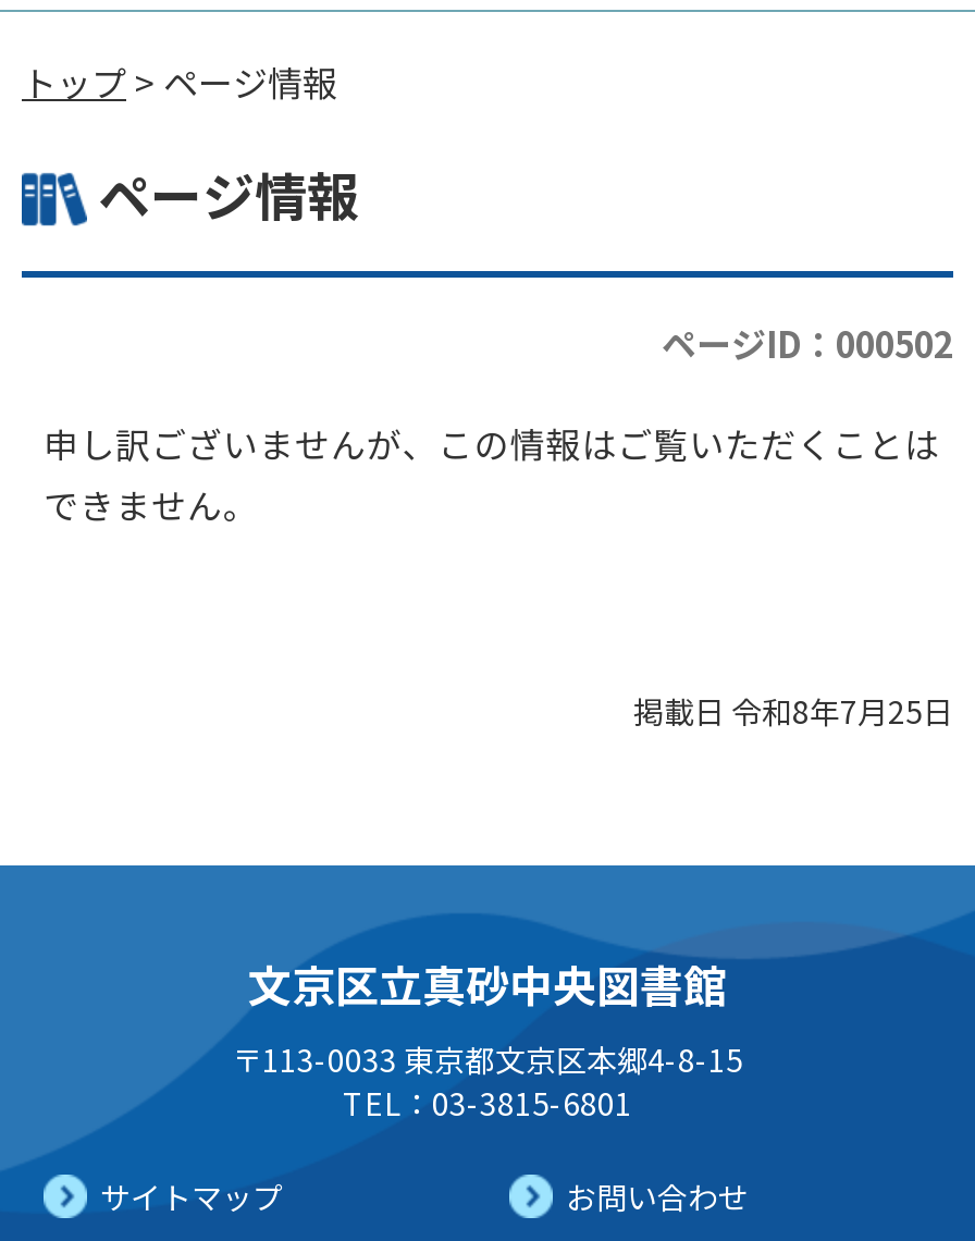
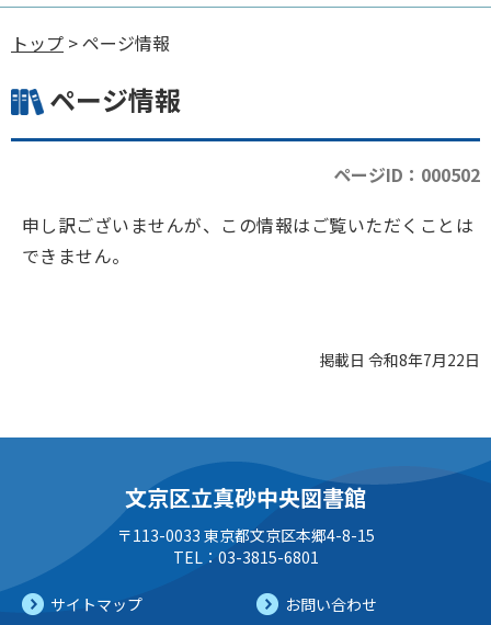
[633,689,953,733] 掲載日 令和8年7月25日 -> [319,349,480,371] 掲載日 令和8年7月22日

